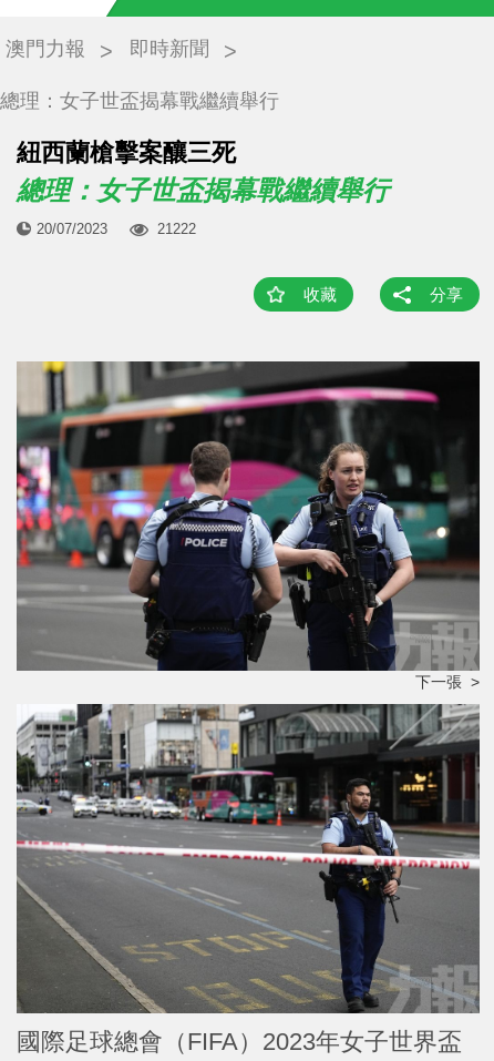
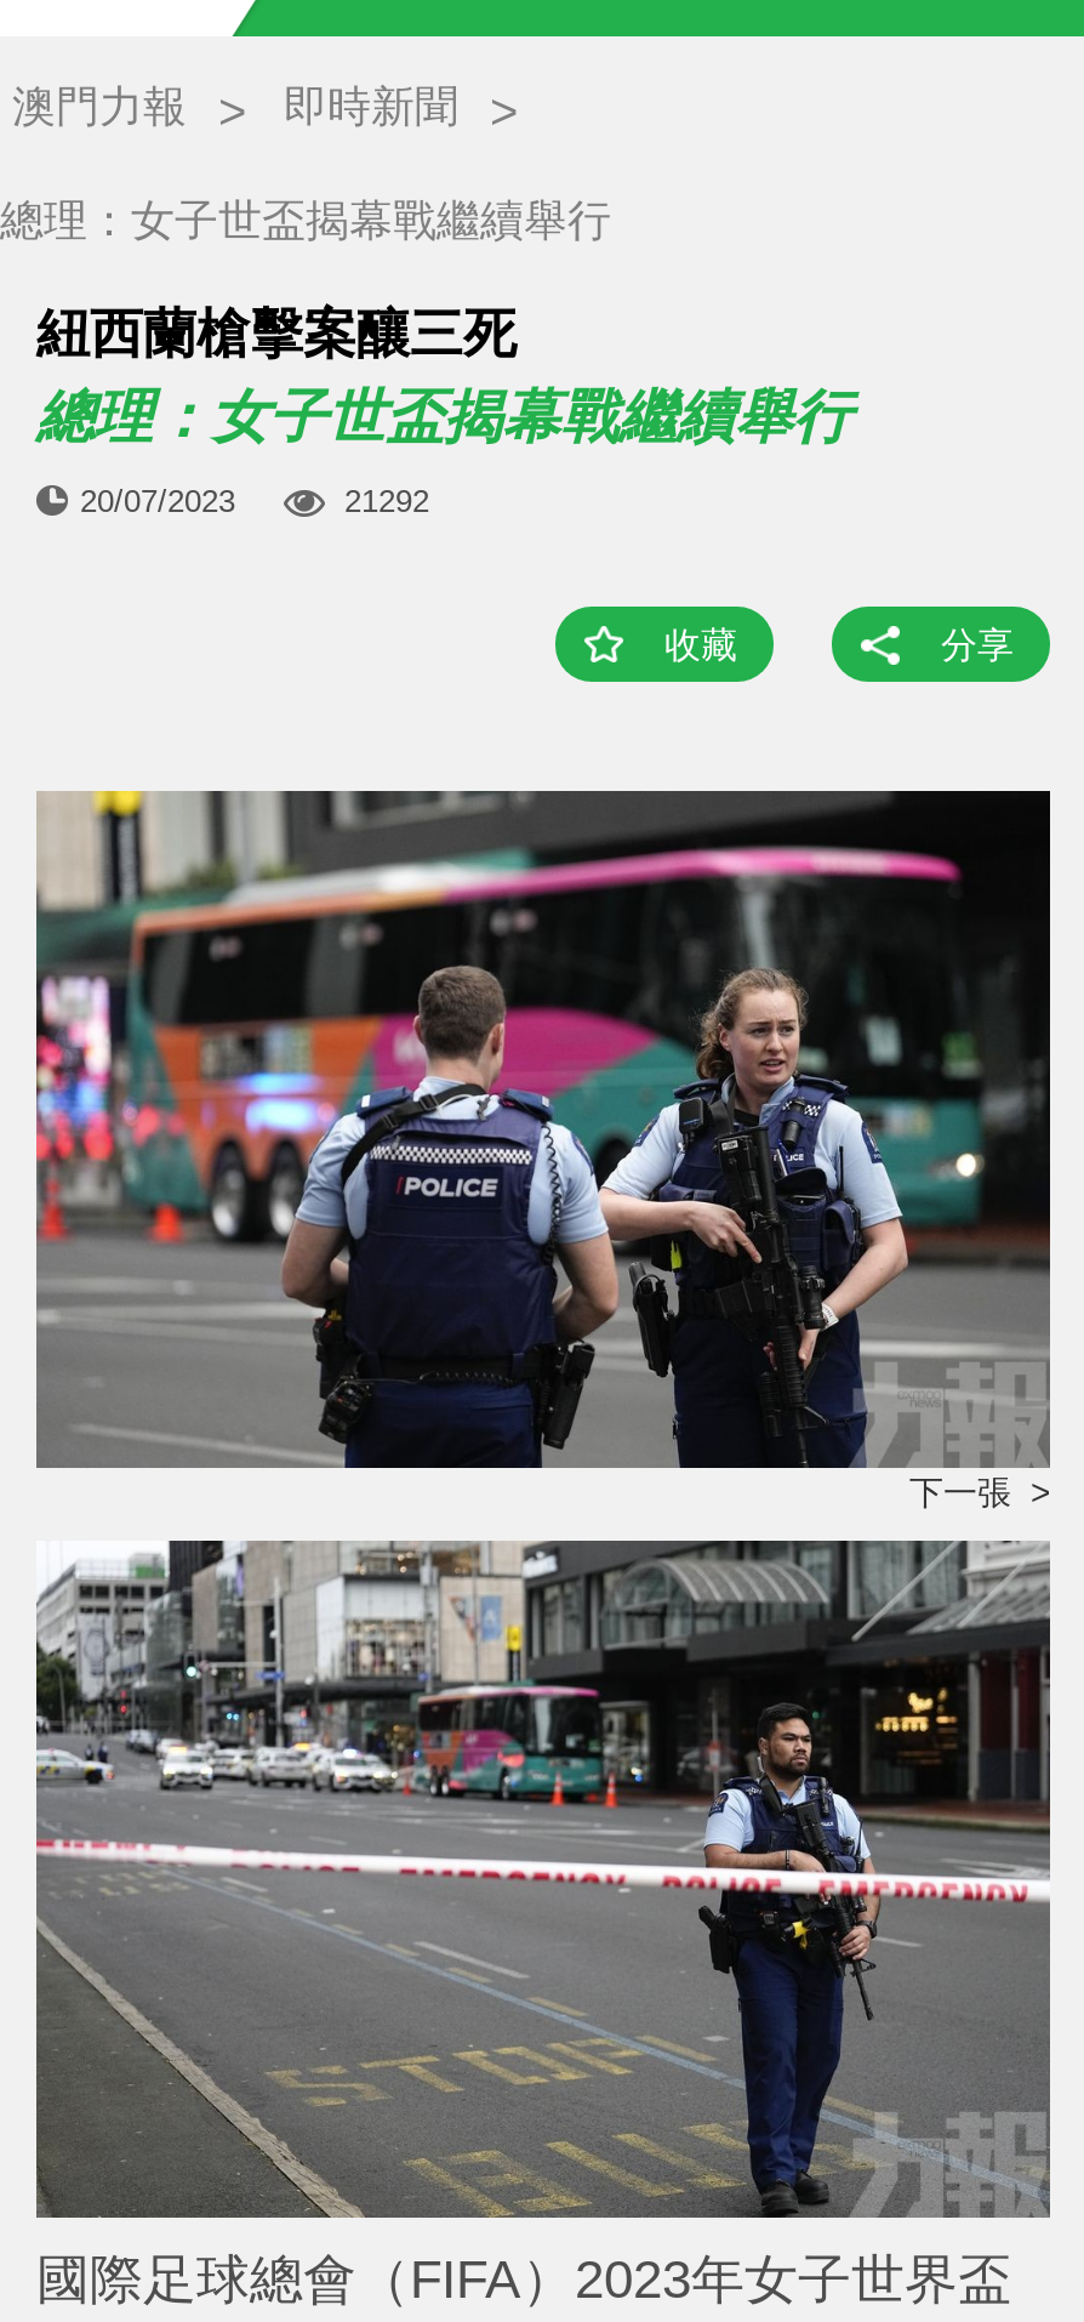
[157,221,196,237] 21222 -> [344,483,429,519] 21292

